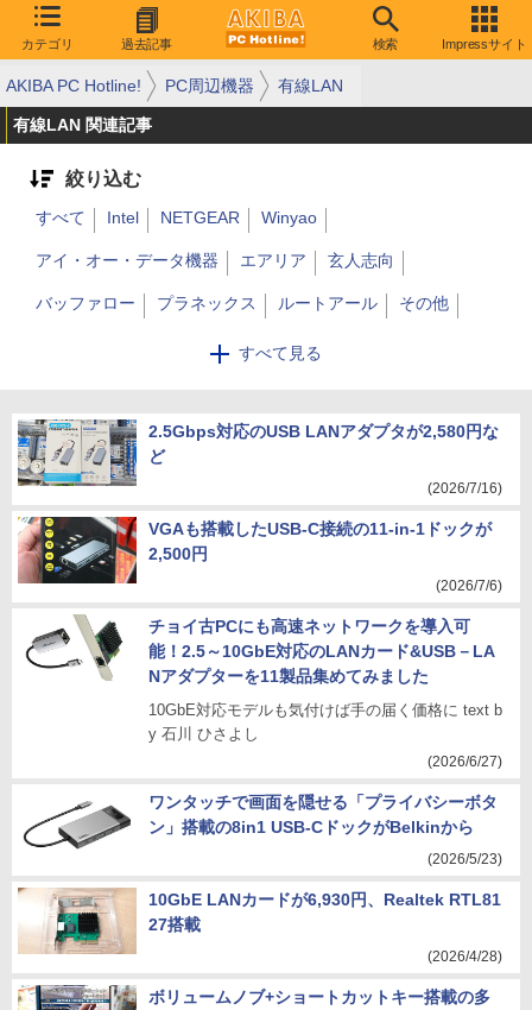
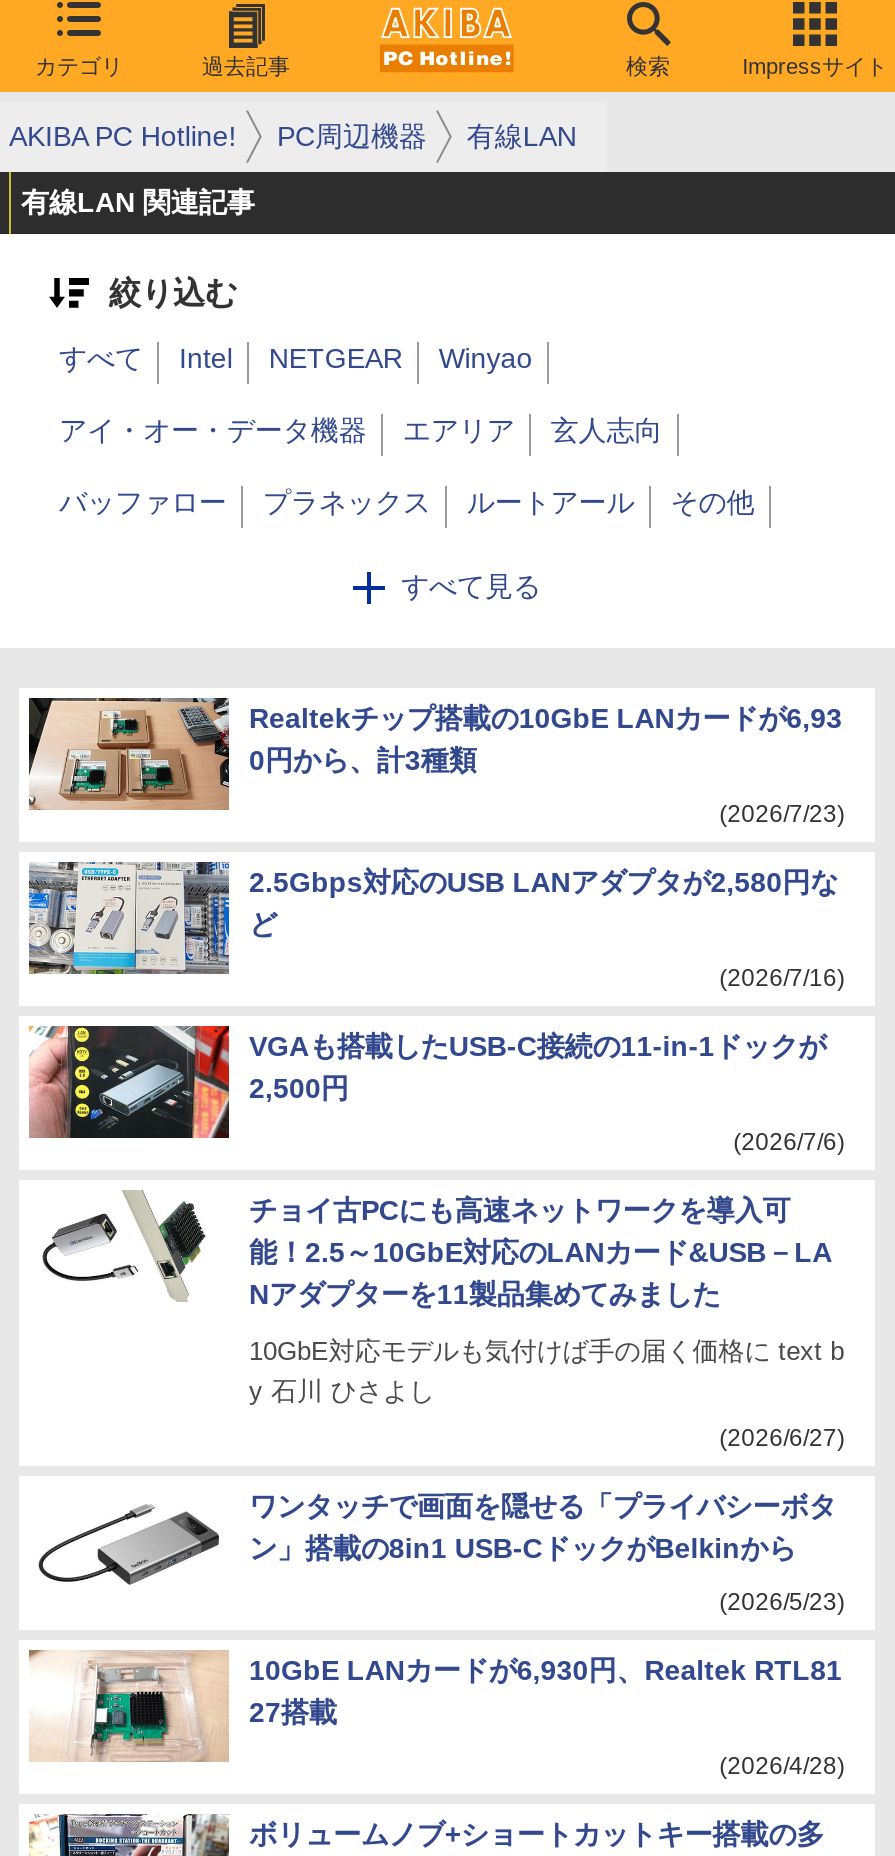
none -> [27,696,845,828] [image] | Realtekチップ搭載の10GbE LANカードが6,93 | 0円から、計3種類 | (2026/7/23)

